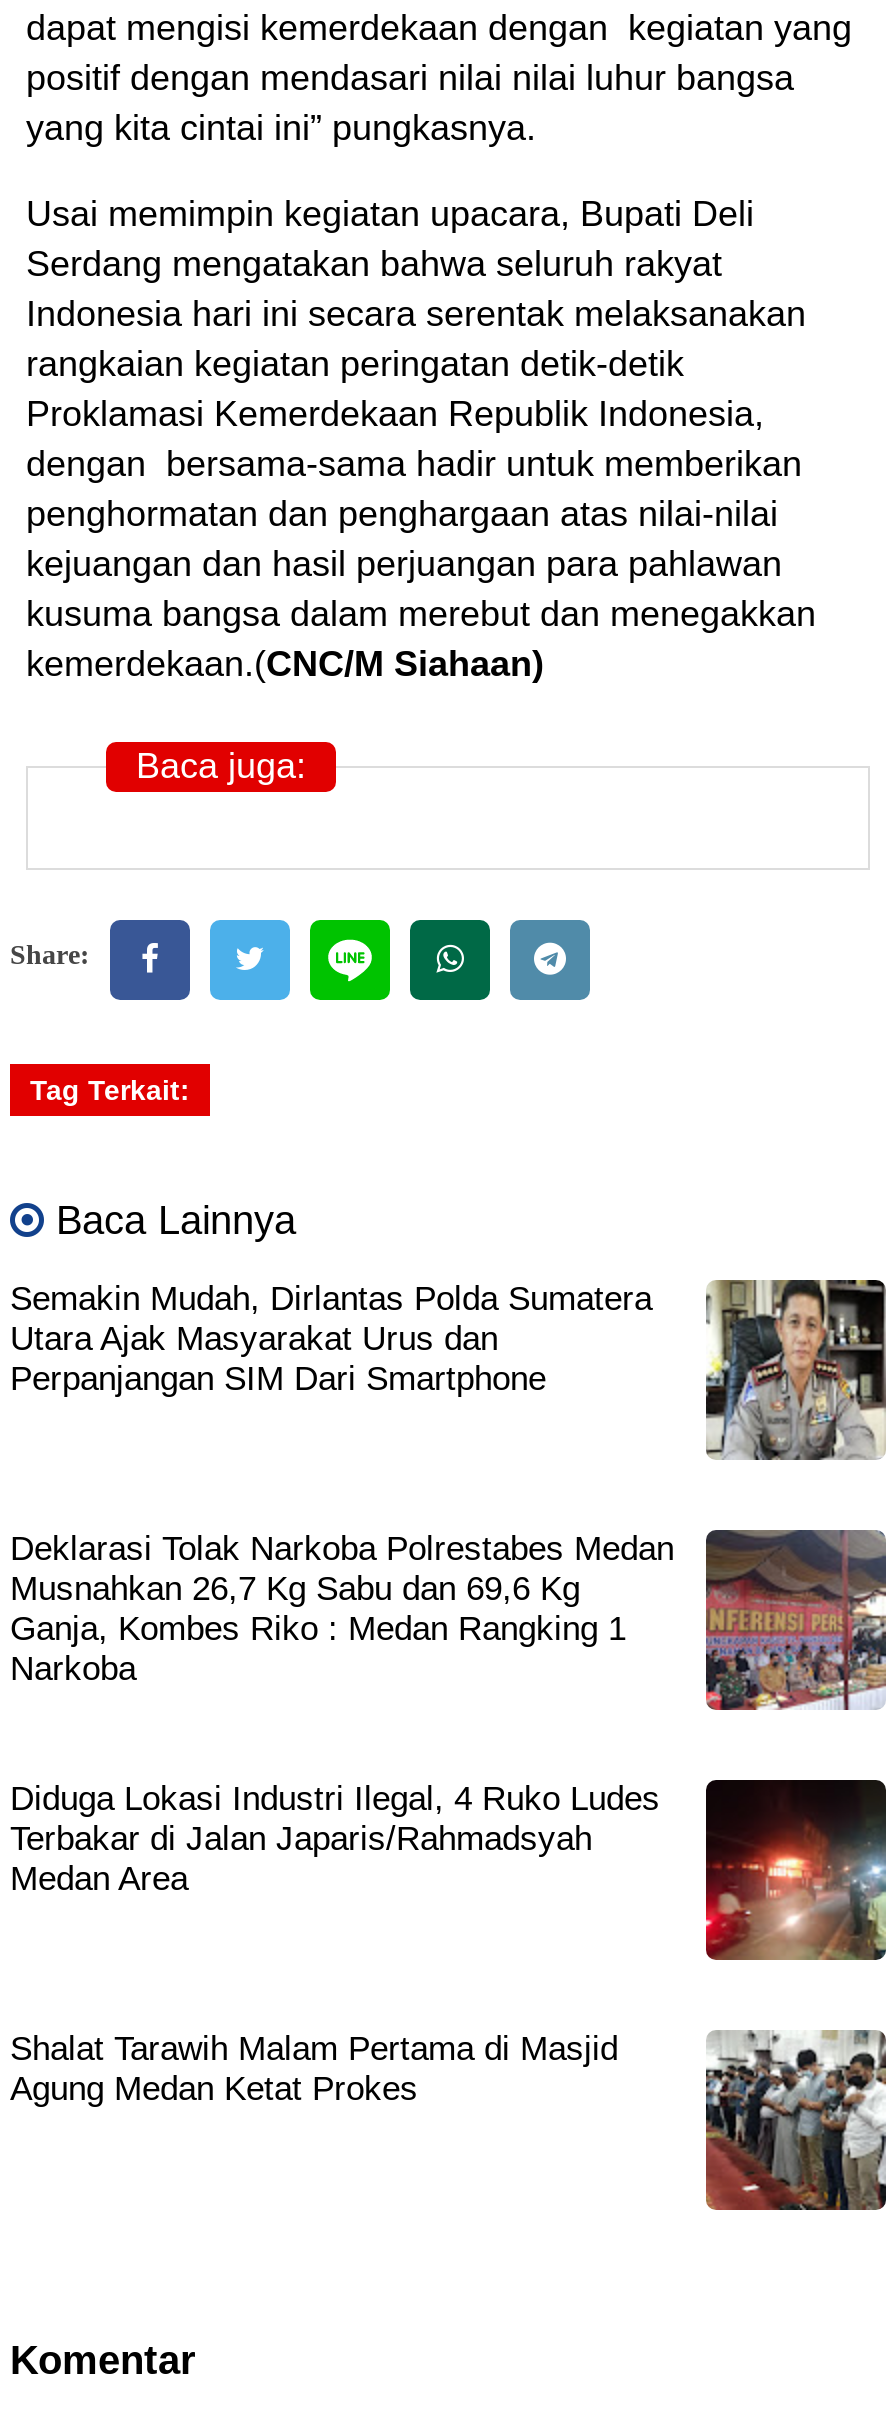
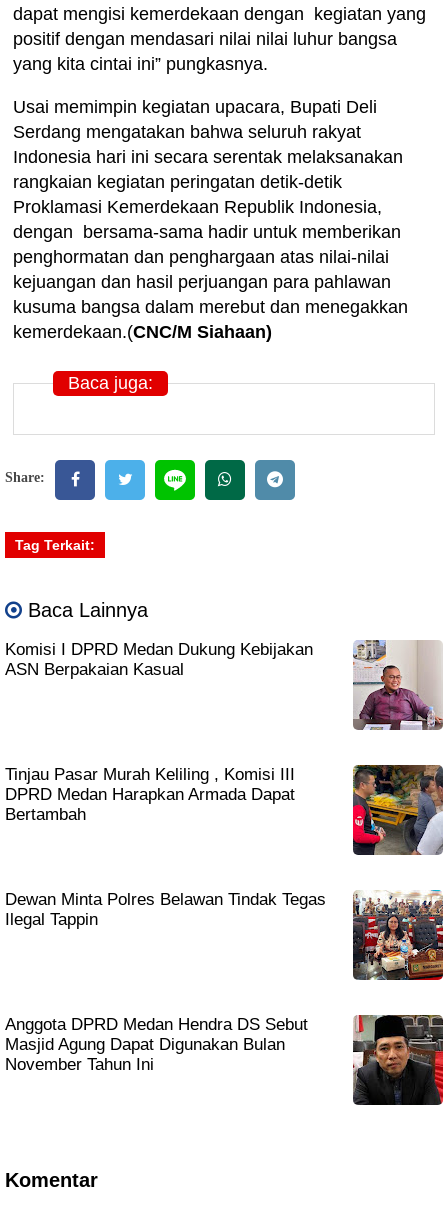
[10,1278,886,1462] [image] | Semakin Mudah, Dirlantas Polda Sumatera | Utara Ajak Masyarakat Urus dan | Perpanjangan SIM Dari Smartphone -> [5,639,443,730] [image] | Komisi I DPRD Medan Dukung Kebijakan | ASN Berpakaian Kasual
[10,1529,674,1687] Deklarasi Tolak Narkoba Polrestabes Medan | Musnahkan 26,7 Kg Sabu dan 69,6 Kg | Ganja, Kombes Riko : Medan Rangking 1 | Narkoba -> [5,764,295,823] Tinjau Pasar Murah Keliling , Komisi III | DPRD Medan Harapkan Armada Dapat | Bertambah
[704,1530,888,1712] [image] -> [352,765,444,856] [image]
[10,1778,888,1962] [image] | Diduga Lokasi Industri Ilegal, 4 Ruko Ludes | Terbakar di Jalan Japaris/Rahmadsyah | Medan Area -> [5,889,444,981] [image] | Dewan Minta Polres Belawan Tindak Tegas | Ilegal Tappin
[10,2029,618,2107] Shalat Tarawih Malam Pertama di Masjid | Agung Medan Ketat Prokes -> [5,1014,308,1073] Anggota DPRD Medan Hendra DS Sebut | Masjid Agung Dapat Digunakan Bulan | November Tahun Ini
[704,2030,888,2212] [image] -> [352,1014,444,1106] [image]

